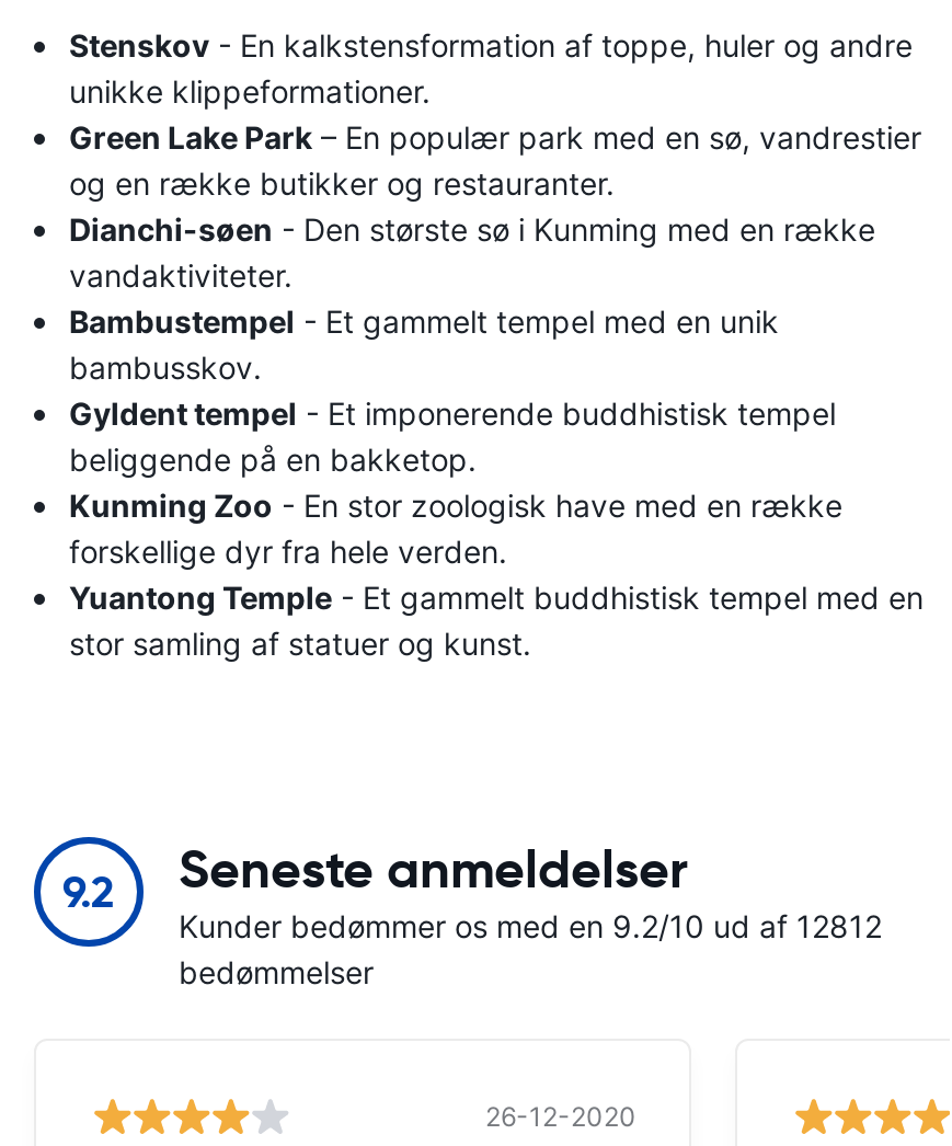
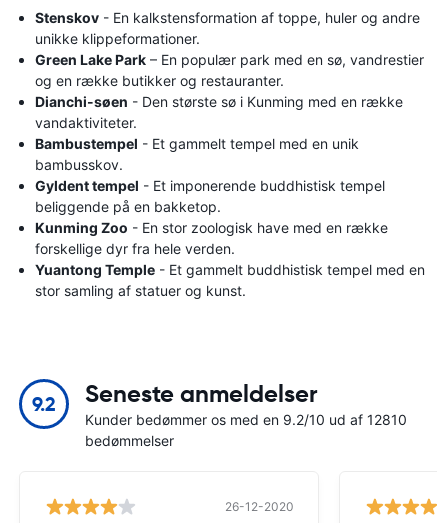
[179,907,882,944] Kunder bedømmer os med en 9.2/10 ud af 12812 -> [85,411,407,428] Kunder bedømmer os med en 9.2/10 ud af 12810

